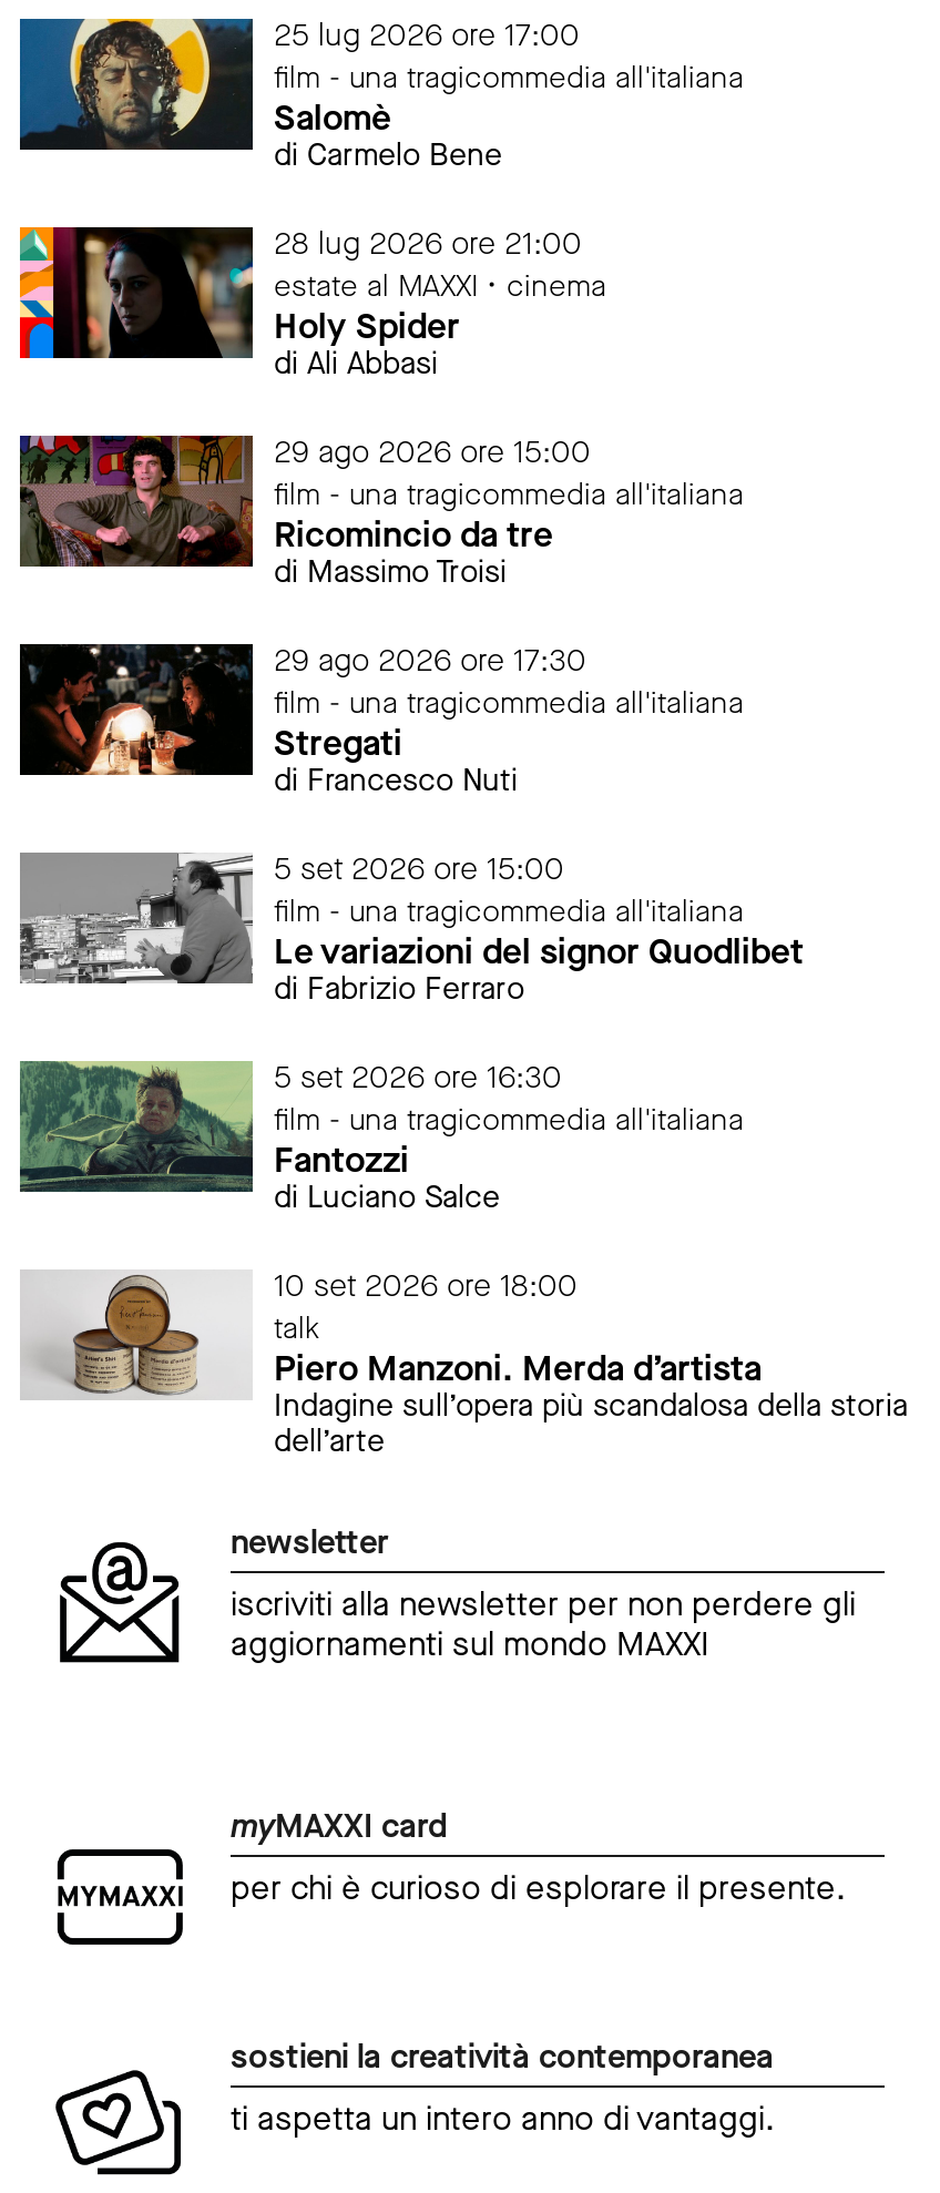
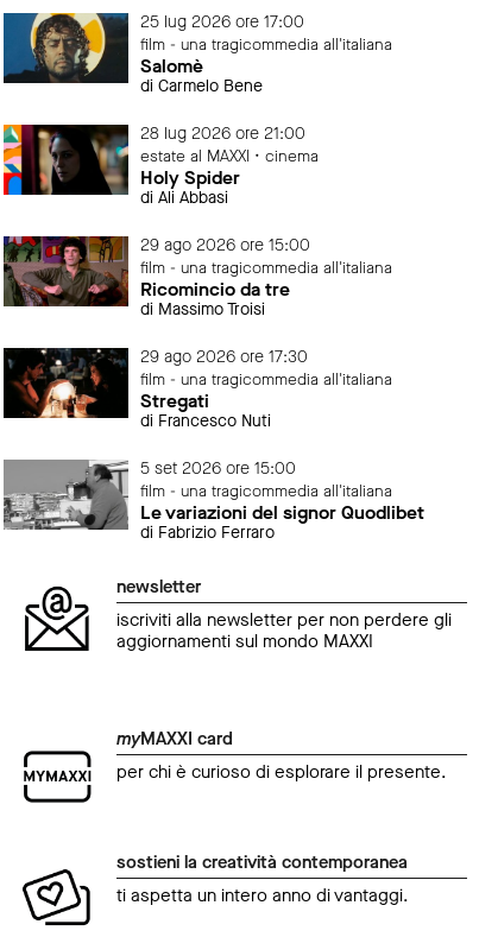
[18,1057,908,1462] [image] | 5 set 2026 ore 16:30 | film - una tragicommedia all'italiana | Fantozzi | di Luciano Salce | 10 set 2026 ore 18:00 | talk | Piero Manzoni. Merda d’artista | Indagine sull’opera più scandalosa della storia | dell’arte -> none
[20,1269,242,1436] [image] -> none

